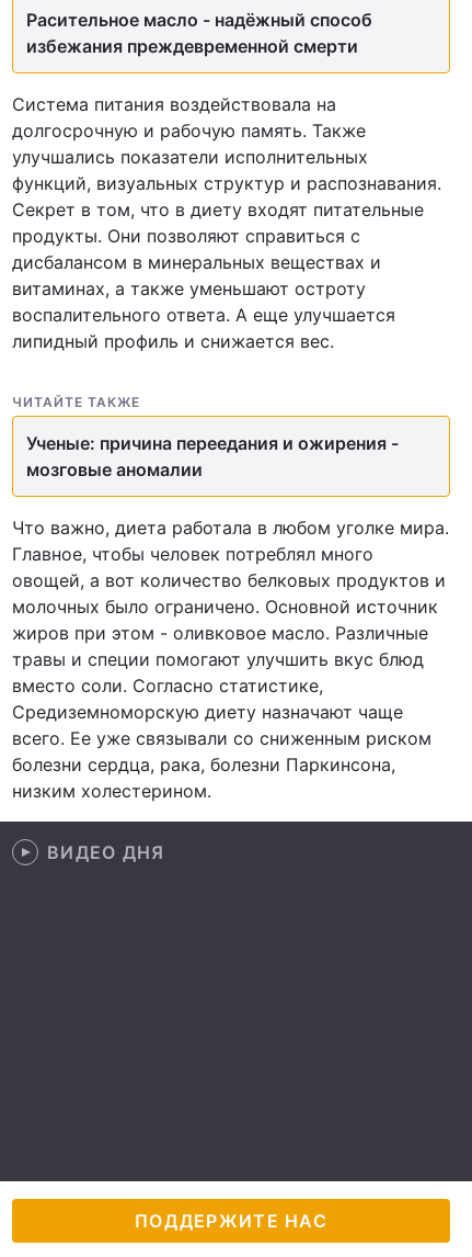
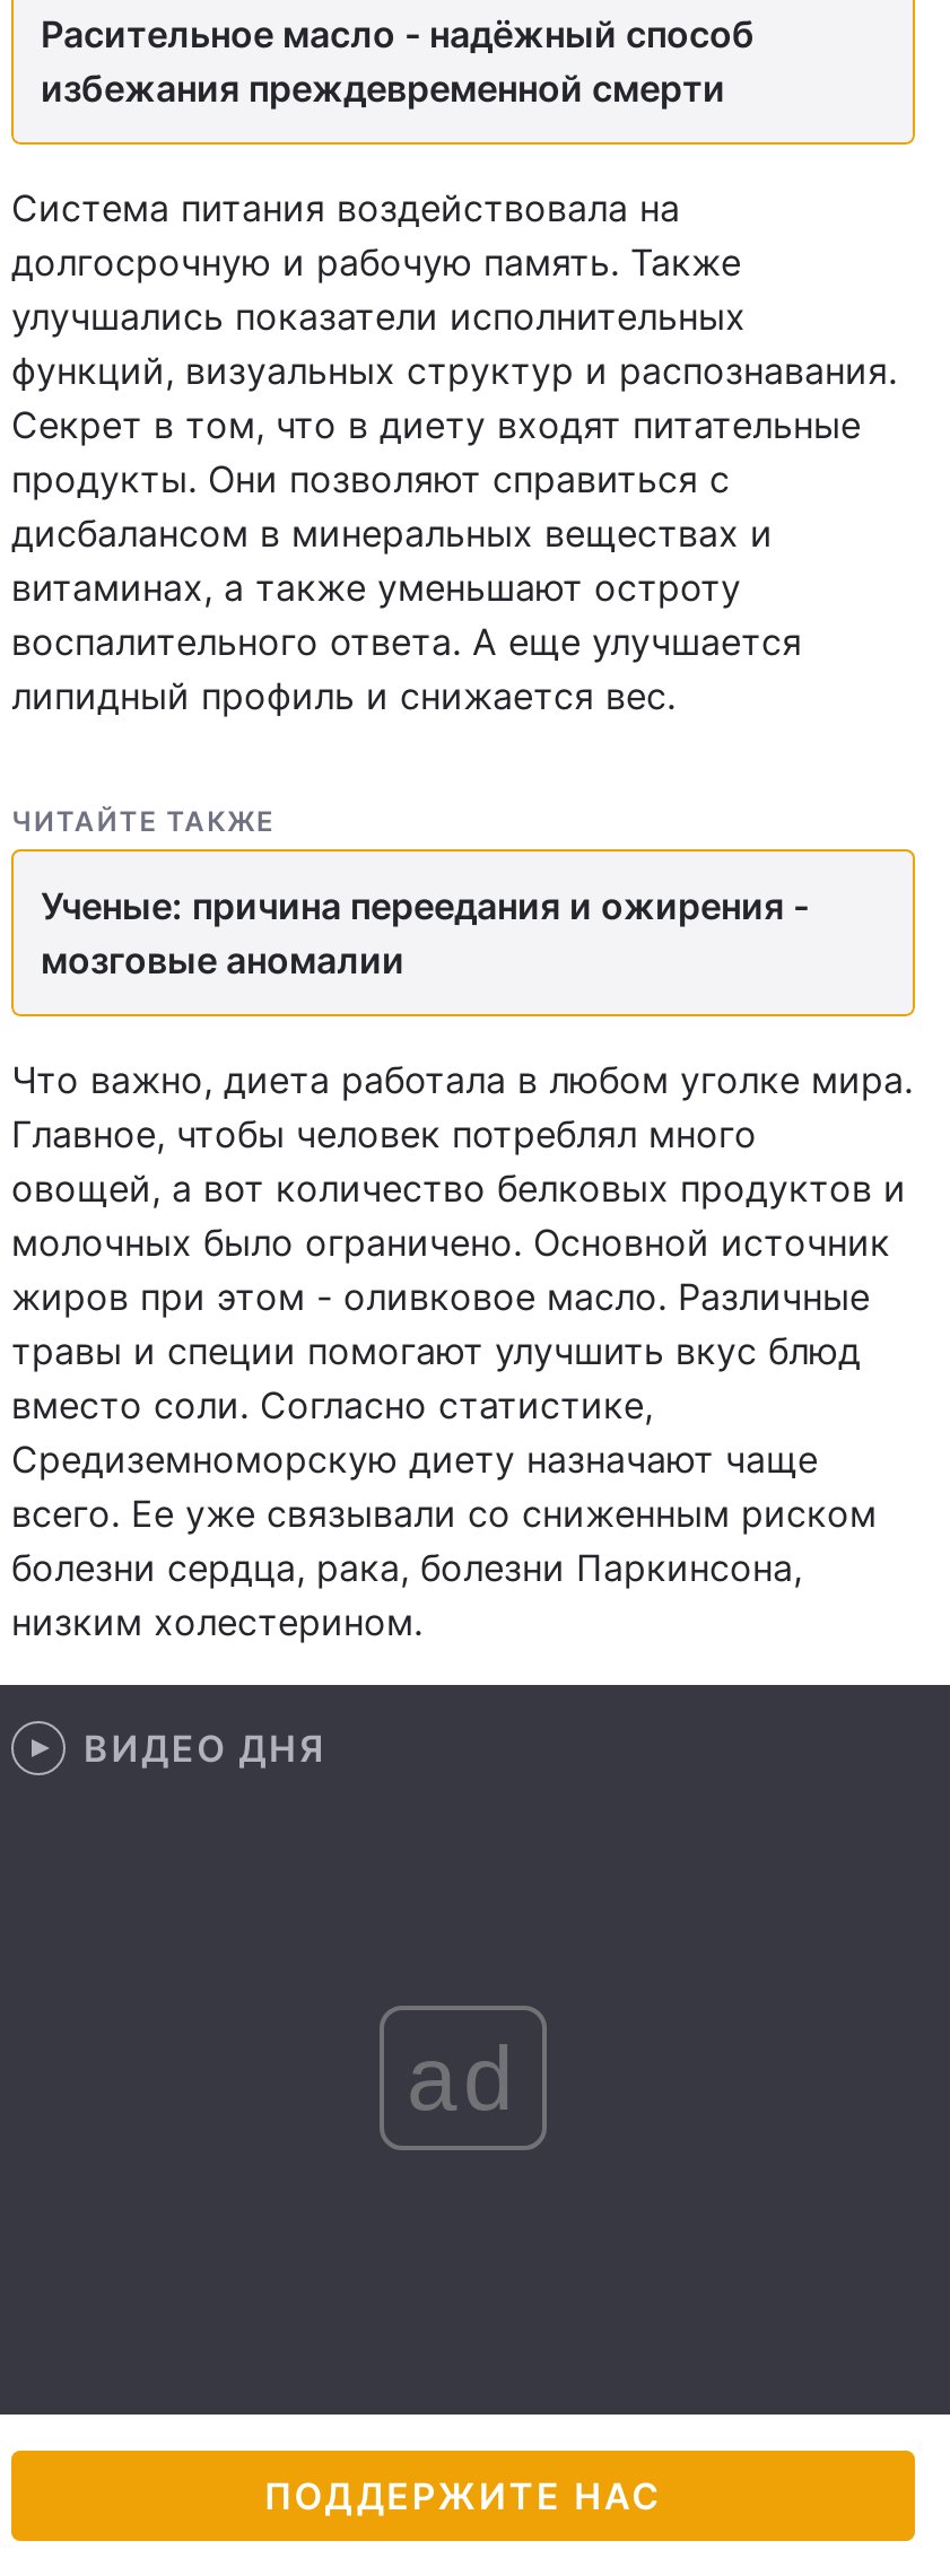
none -> [407,2027,520,2127] ad

